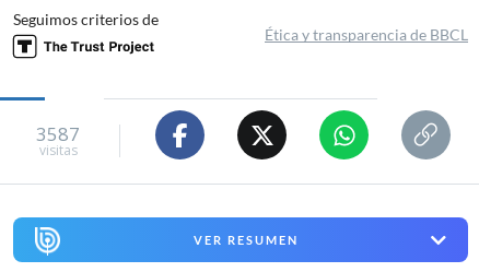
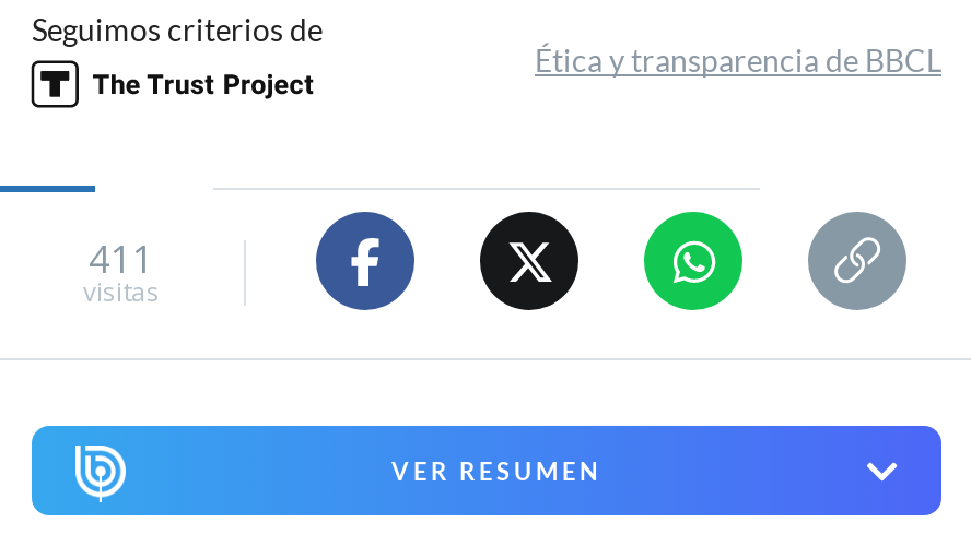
[36,121,80,146] 3587 -> [89,234,154,284] 411

